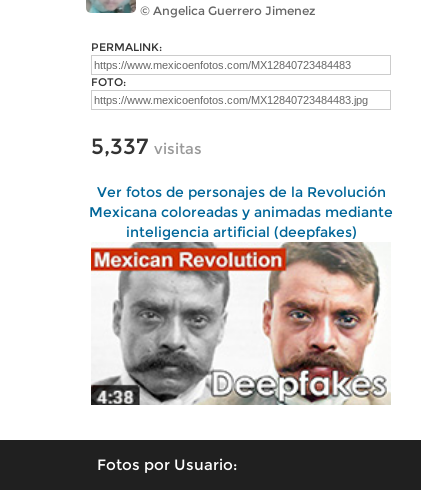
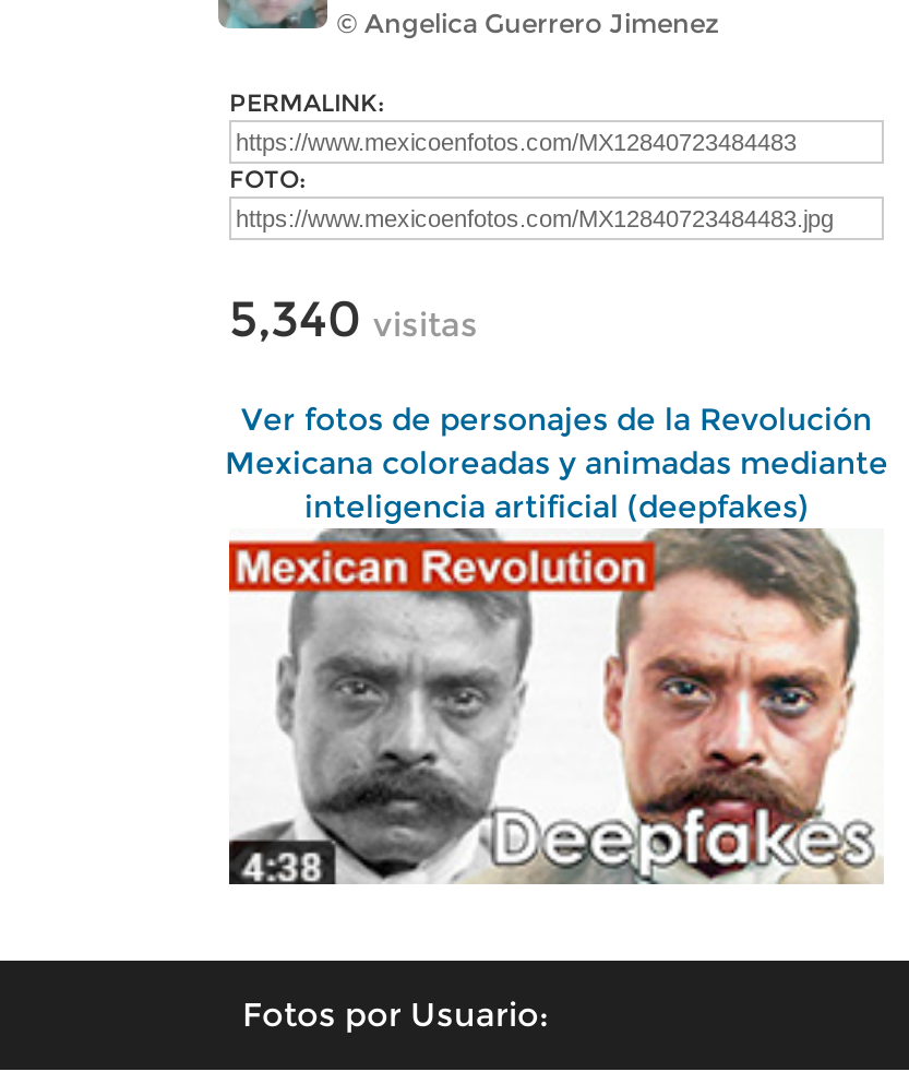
[91,132,202,160] 5,337 visitas -> [229,288,478,349] 5,340 visitas

